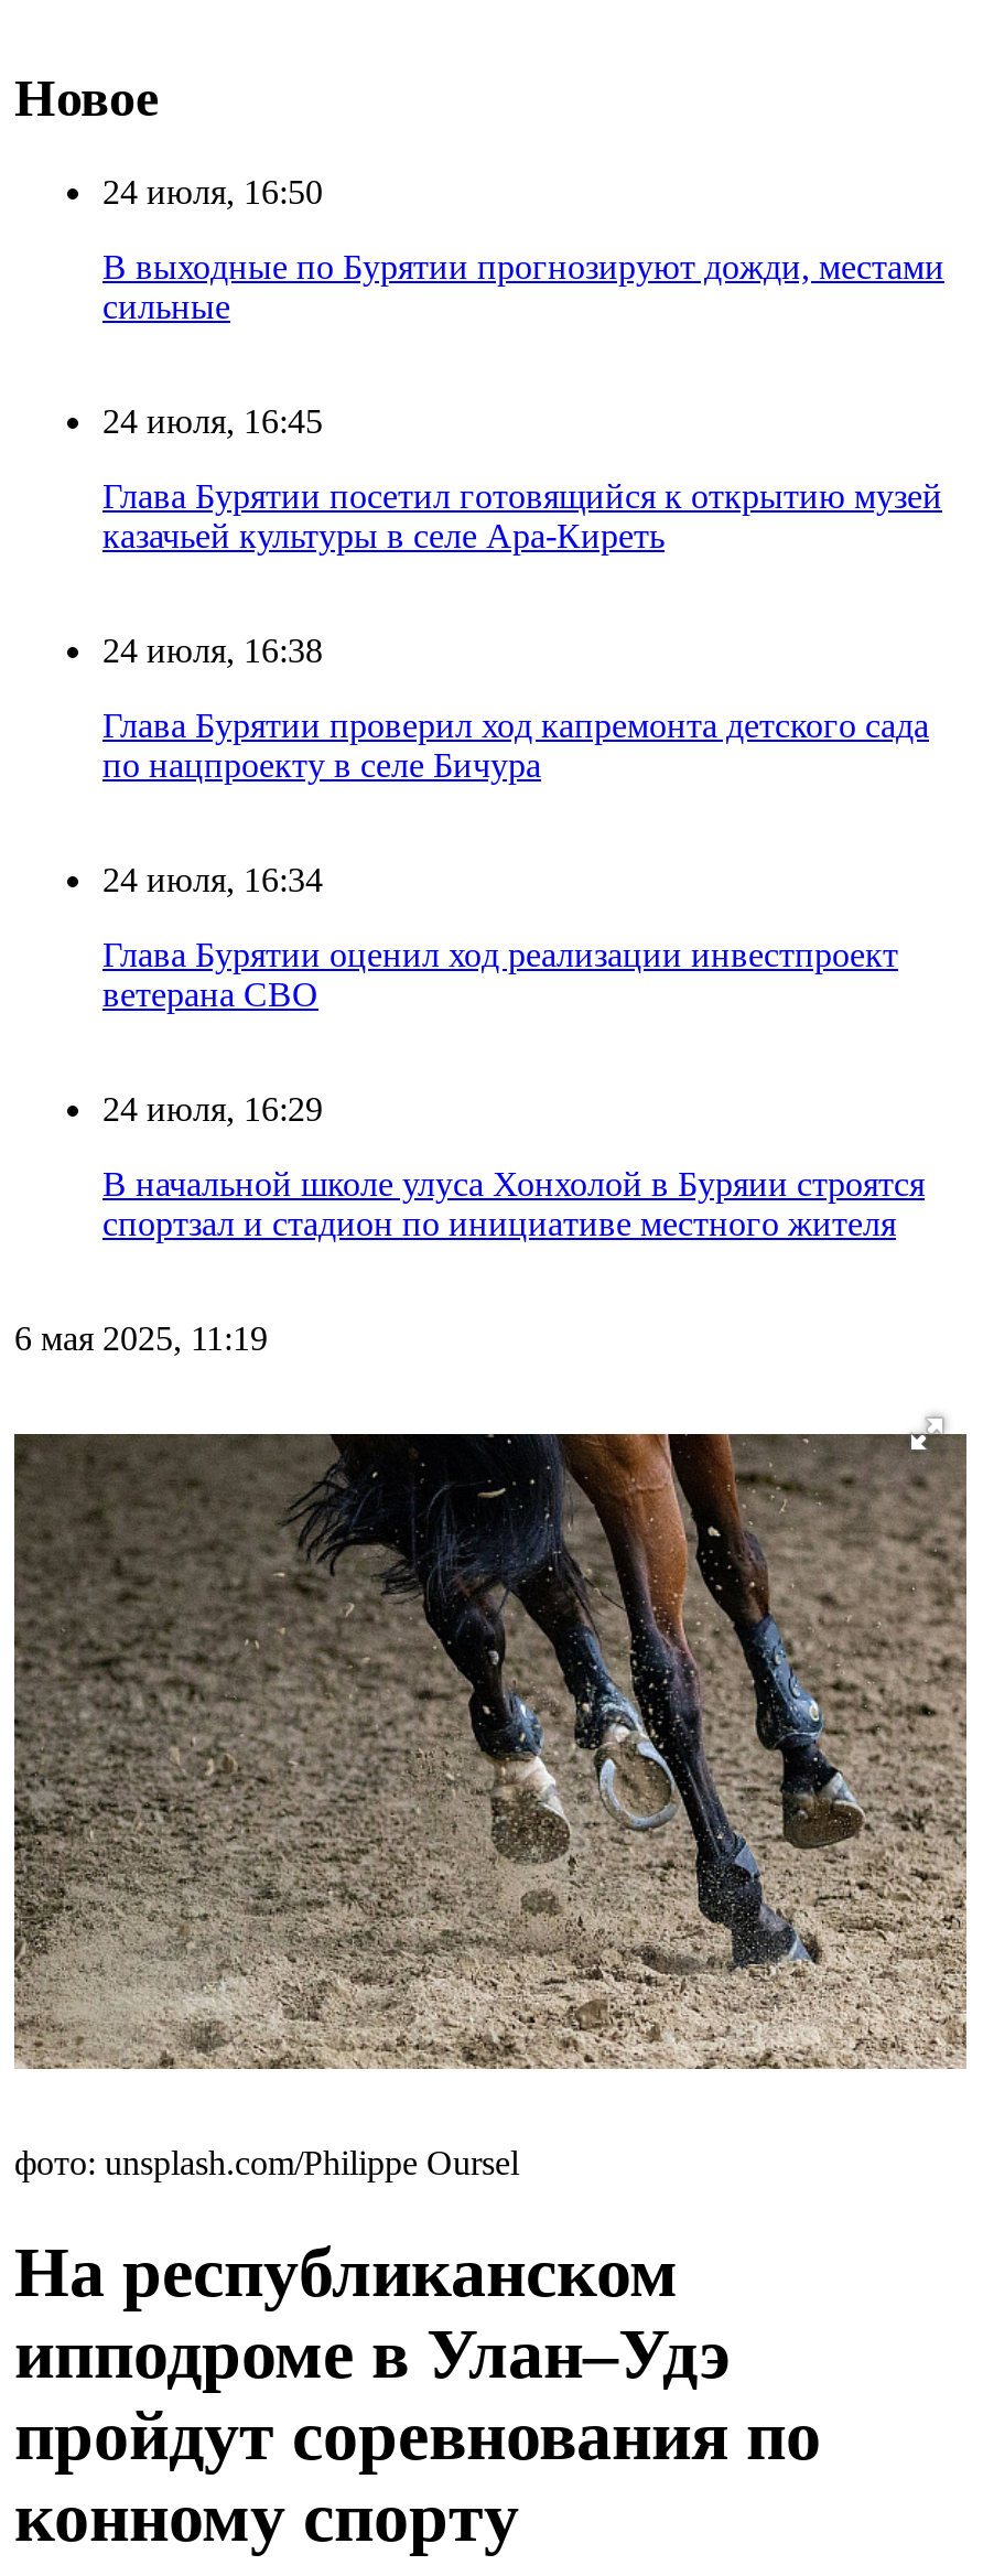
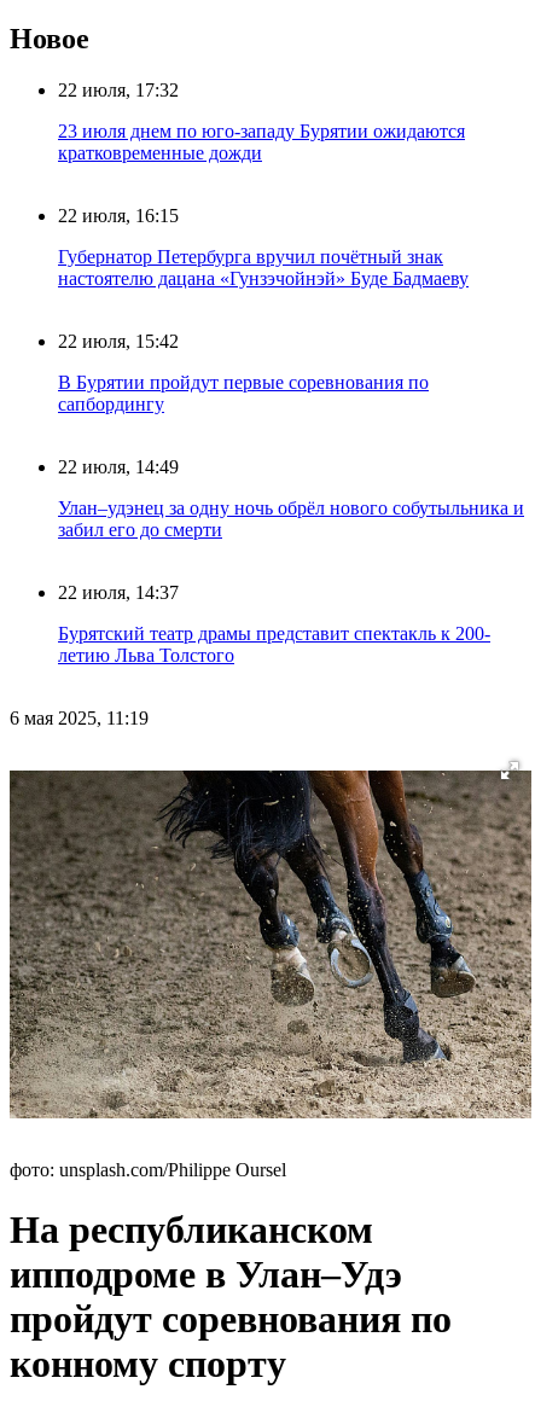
[102,173,323,211] 24 июля, 16:50 -> [58,80,179,100] 22 июля, 17:32
[102,248,944,326] В выходные по Бурятии прогнозируют дожди, местами | сильные -> [58,121,465,163] 23 июля днем по юго-западу Бурятии ожидаются | кратковременные дожди
[102,403,323,440] 24 июля, 16:45 -> [58,206,179,226] 22 июля, 16:15
[102,478,942,555] Глава Бурятии посетил готовящийся к открытию музей | казачьей культуры в селе Ара-Киреть -> [58,247,469,289] Губернатор Петербурга вручил почётный знак | настоятелю дацана «Гунзэчойнэй» Буде Бадмаеву
[102,632,323,670] 24 июля, 16:38 -> [58,331,179,352] 22 июля, 15:42
[102,707,929,784] Глава Бурятии проверил ход капремонта детского сада | по нацпроекту в селе Бичура -> [58,372,429,415] В Бурятии пройдут первые соревнования по | сапбордингу
[102,861,323,899] 24 июля, 16:34 -> [58,457,179,477] 22 июля, 14:49
[102,936,898,1013] Глава Бурятии оценил ход реализации инвестпроект | ветерана СВО -> [58,498,524,540] Улан–удэнец за одну ночь обрёл нового собутыльника и | забил его до смерти
[102,1091,323,1128] 24 июля, 16:29 -> [58,582,179,603] 22 июля, 14:37
[102,1166,925,1243] В начальной школе улуса Хонхолой в Буряии строятся | спортзал и стадион по инициативе местного жителя -> [58,623,490,666] Бурятский театр драмы представит спектакль к 200- | летию Льва Толстого

